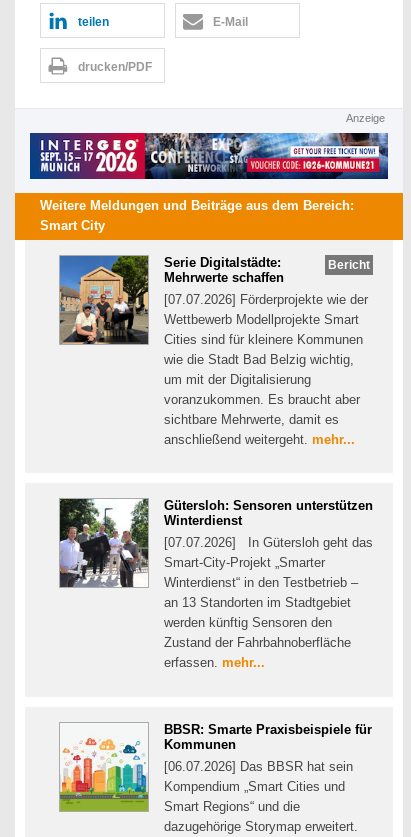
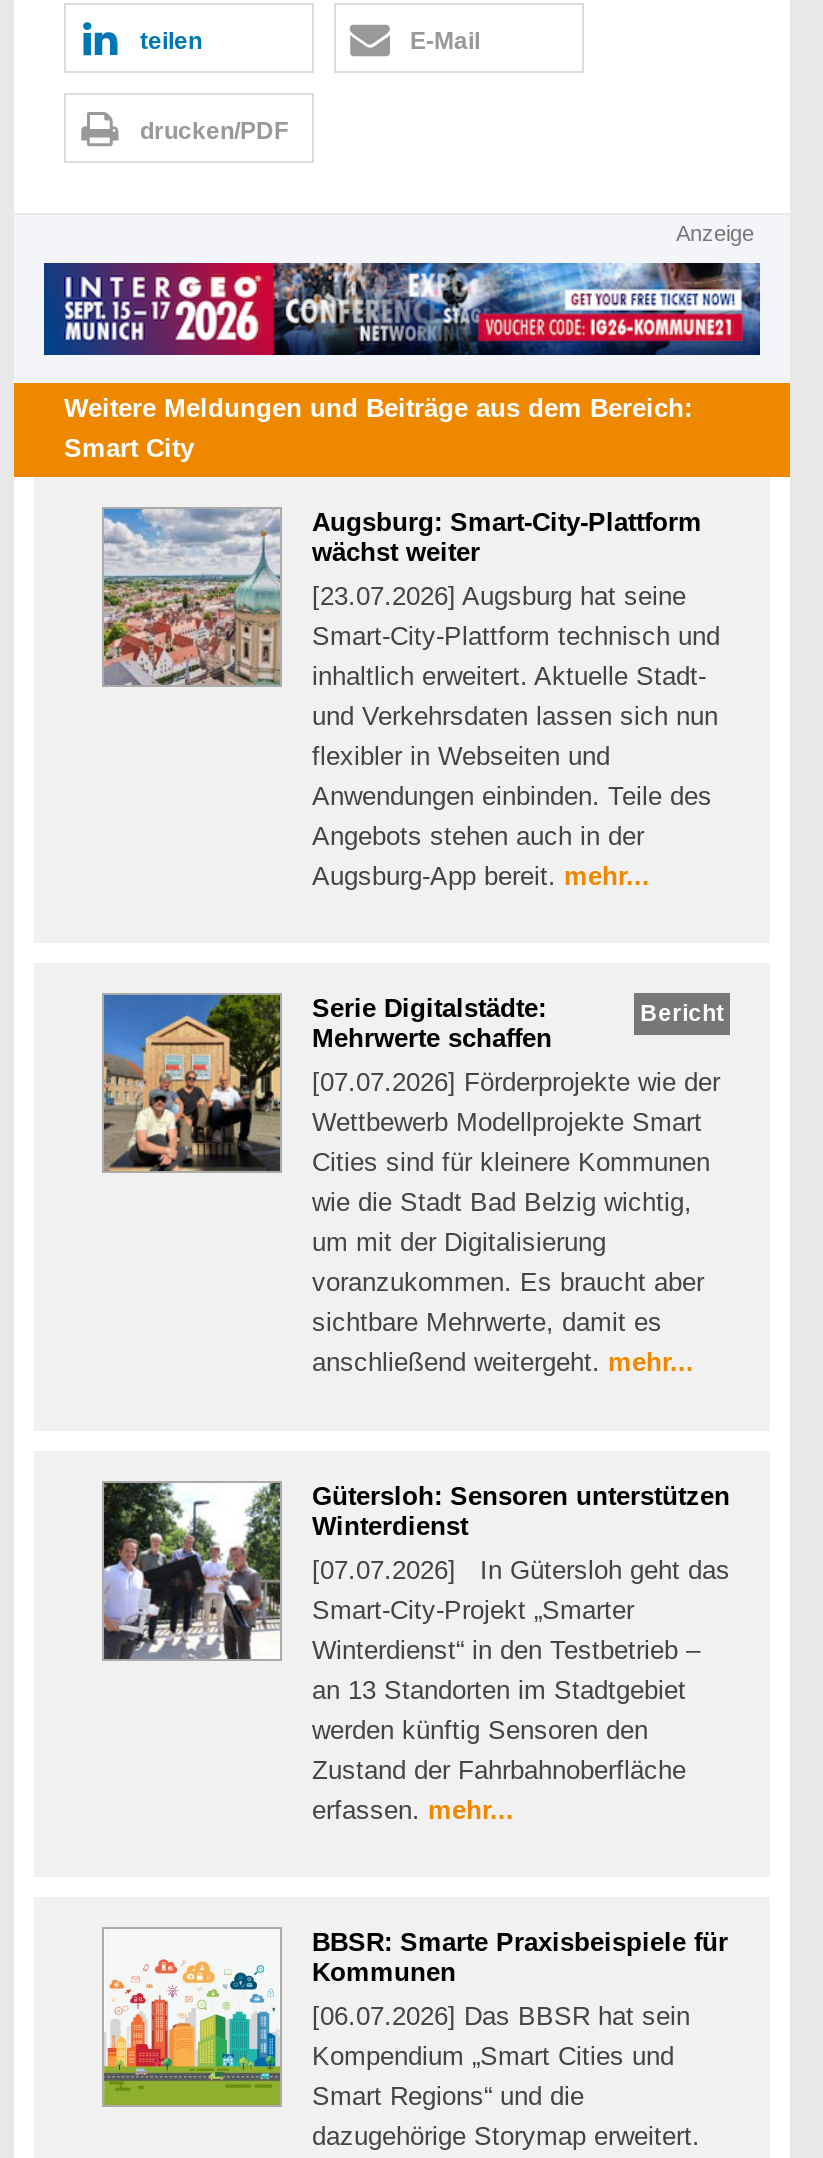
none -> [104,506,720,890] [image] | Augsburg: Smart-City-Plattform | wächst weiter | [23.07.2026] Augsburg hat seine | Smart-City-Plattform technisch und | inhaltlich erweitert. Aktuelle Stadt- | und Verkehrsdaten lassen sich nun | flexibler in Webseiten und | Anwendungen einbinden. Teile des | Angebots stehen auch in der | Augsburg-App bereit. mehr...

